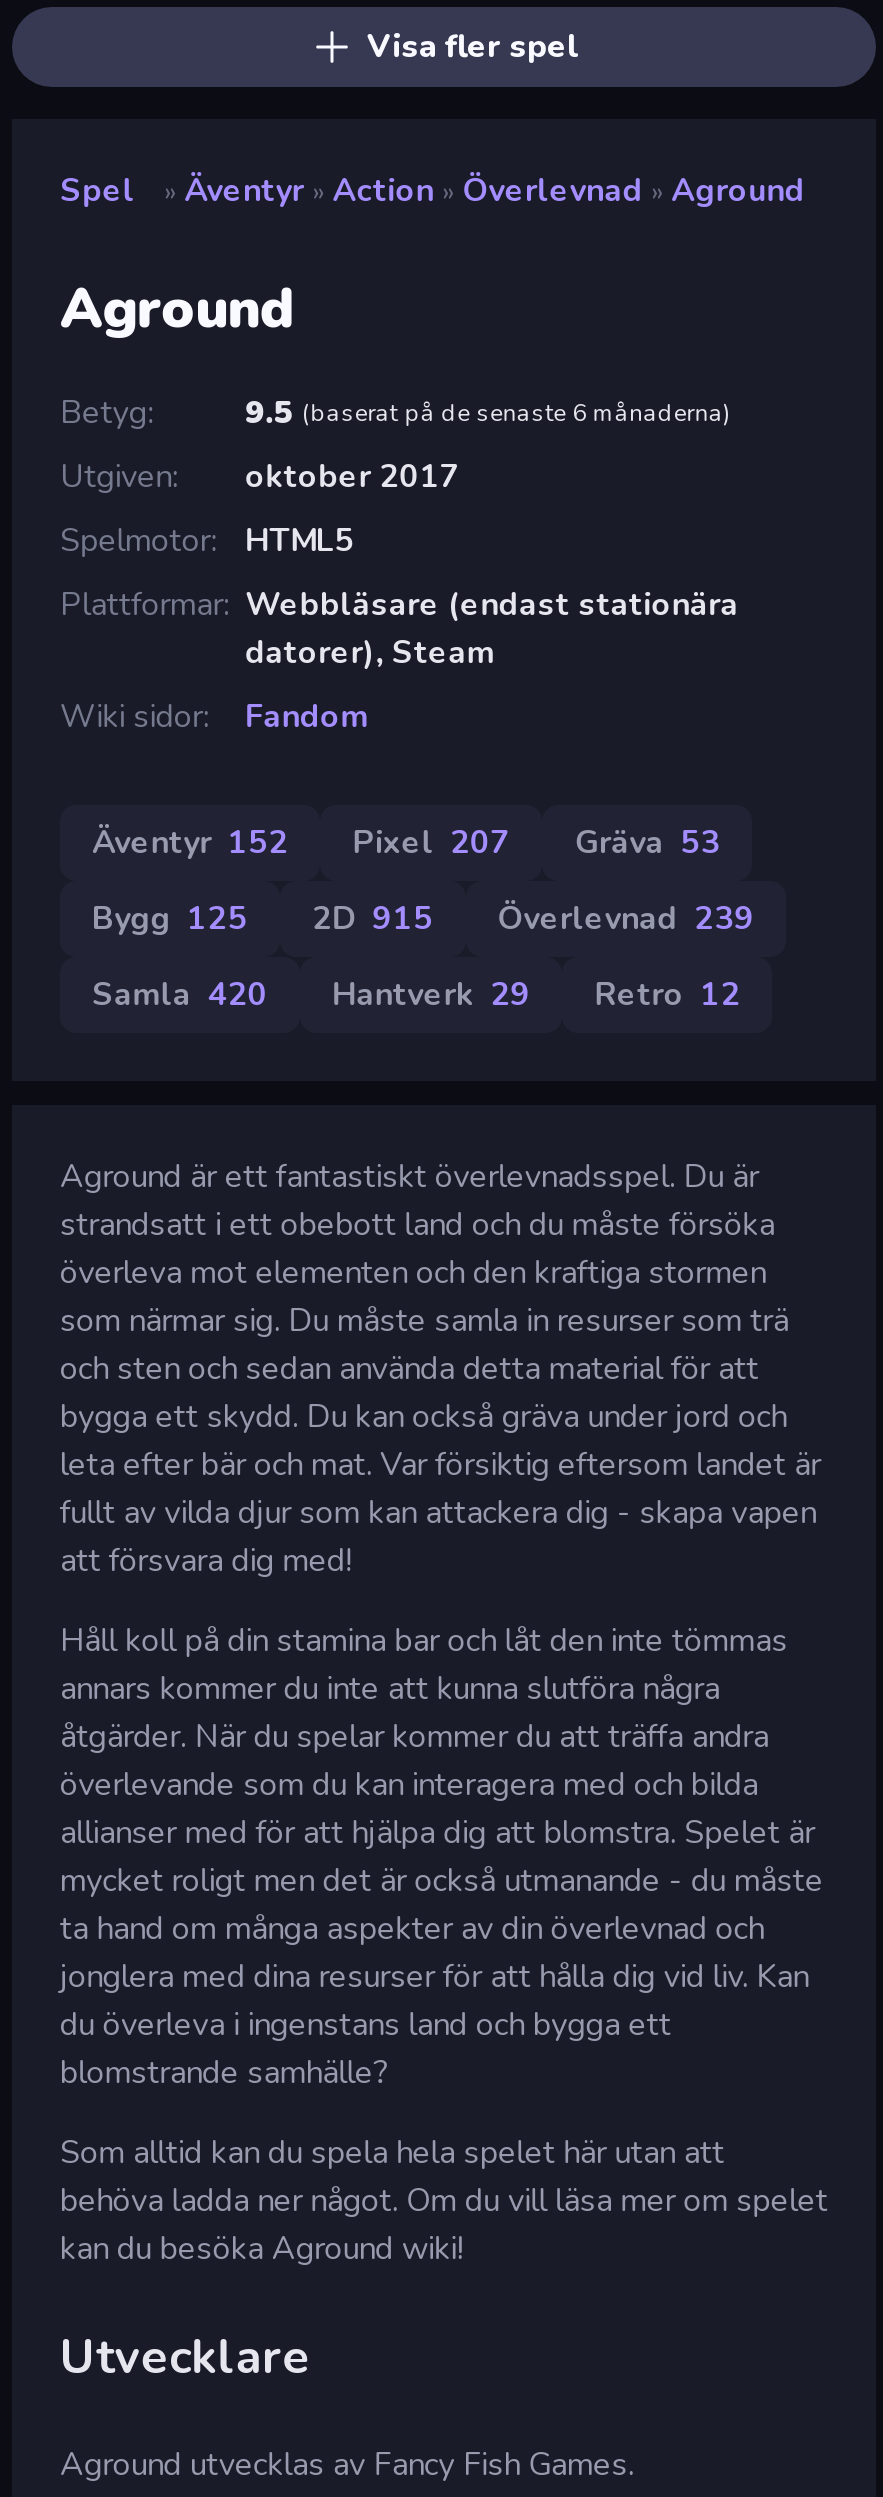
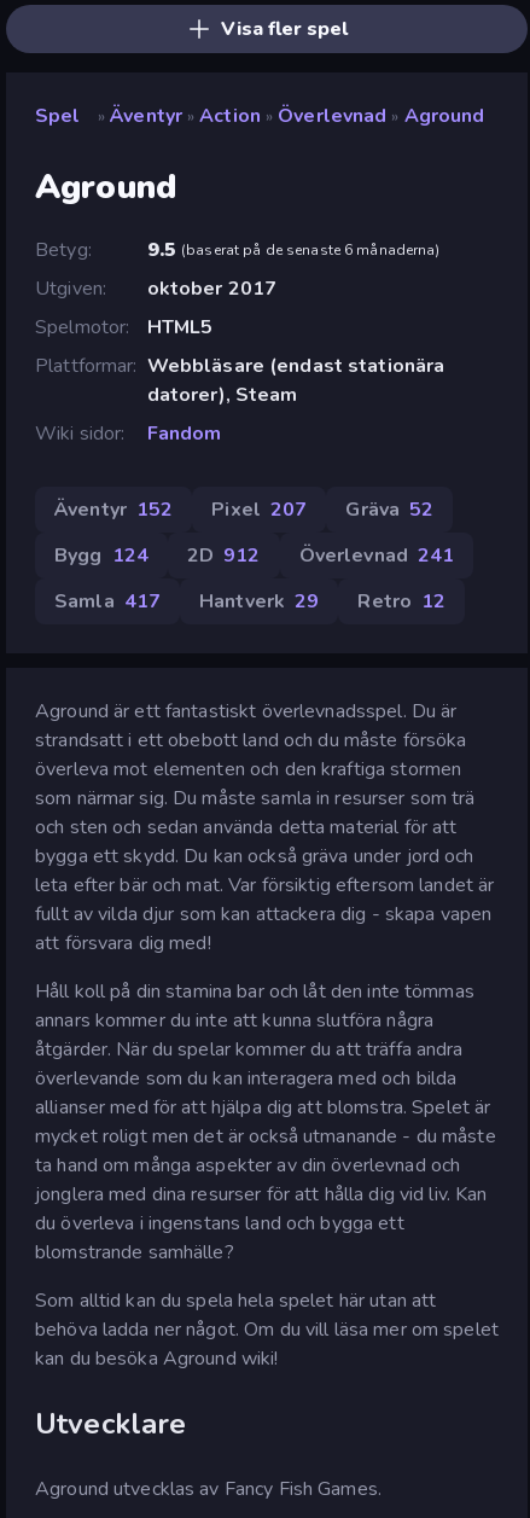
[92,821,721,865] Äventyr 152 Pixel 207 Gräva 53 -> [54,496,434,523] Äventyr 152 Pixel 207 Gräva 52
[92,897,248,941] Bygg 125 -> [54,542,148,569] Bygg 124
[312,897,433,941] 2D 915 -> [187,542,260,569] 2D 912
[497,897,755,941] Överlevnad 239 -> [299,542,454,569] Överlevnad 241
[92,973,741,1017] Samla 420 Hantverk 29 Retro 12 -> [54,588,446,614] Samla 417 Hantverk 29 Retro 12

